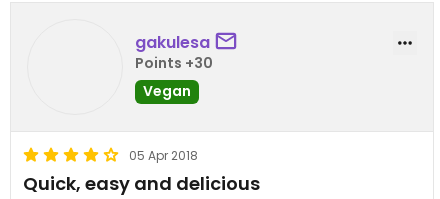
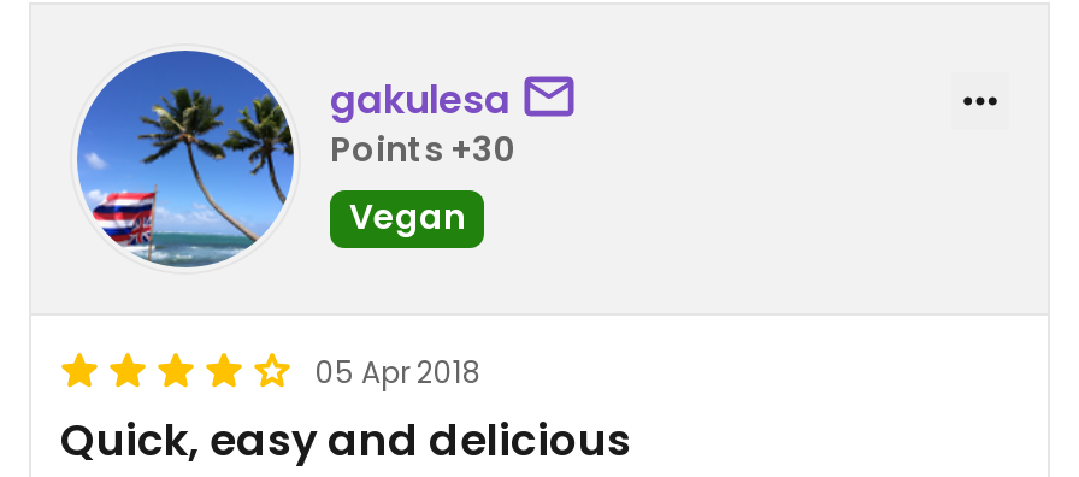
none -> [75,48,296,270] [image]

